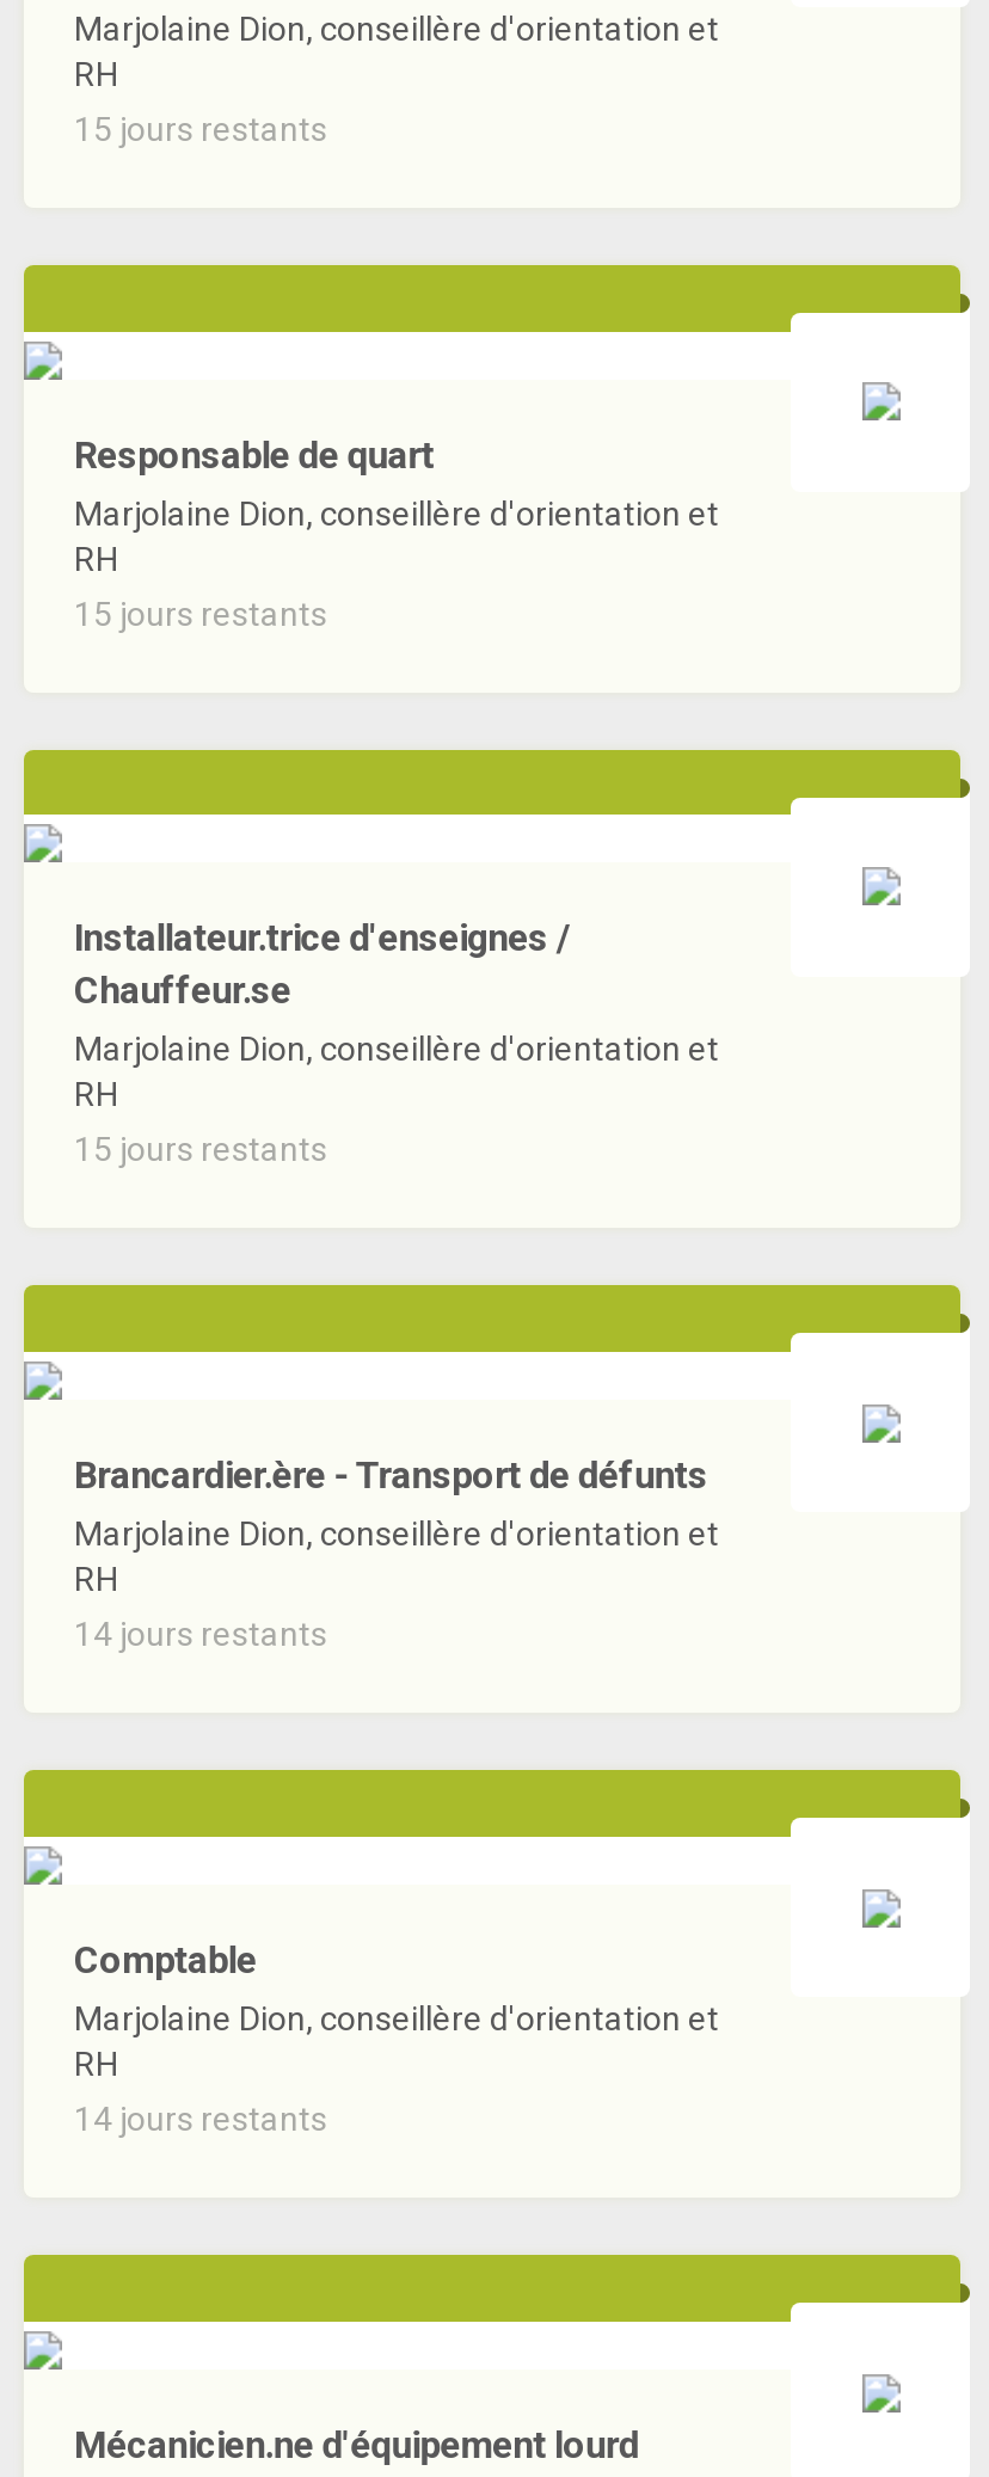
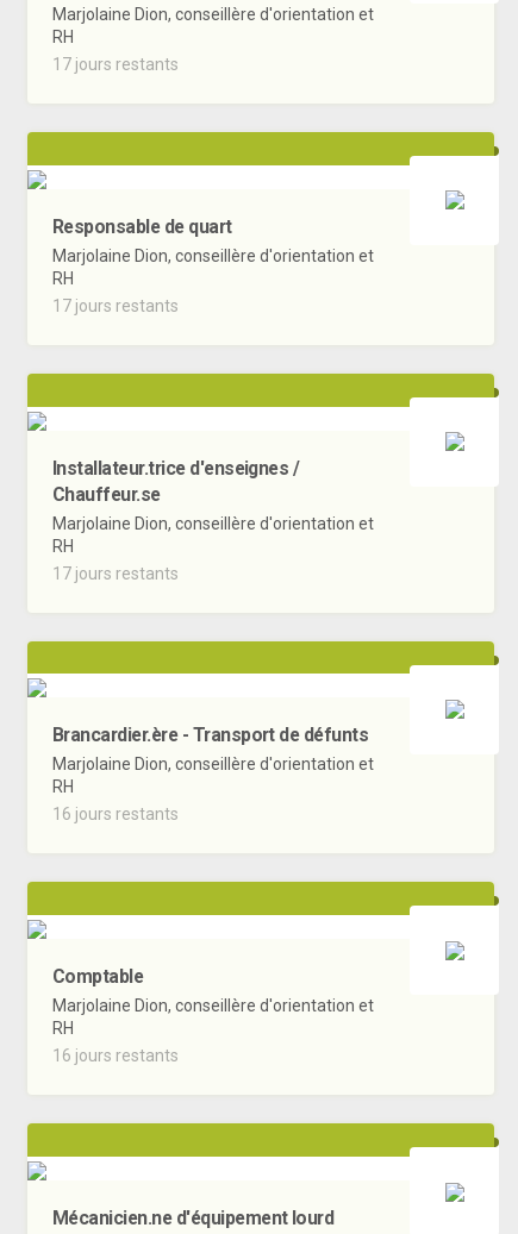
[74,109,327,148] 15 jours restants -> [52,55,179,74] 17 jours restants
[74,594,327,632] 15 jours restants -> [52,296,179,315] 17 jours restants
[74,1131,327,1169] 15 jours restants -> [52,564,179,583] 17 jours restants
[74,1616,327,1654] 14 jours restants -> [52,805,179,824] 16 jours restants
[74,2100,327,2139] 14 jours restants -> [52,1046,179,1065] 16 jours restants

